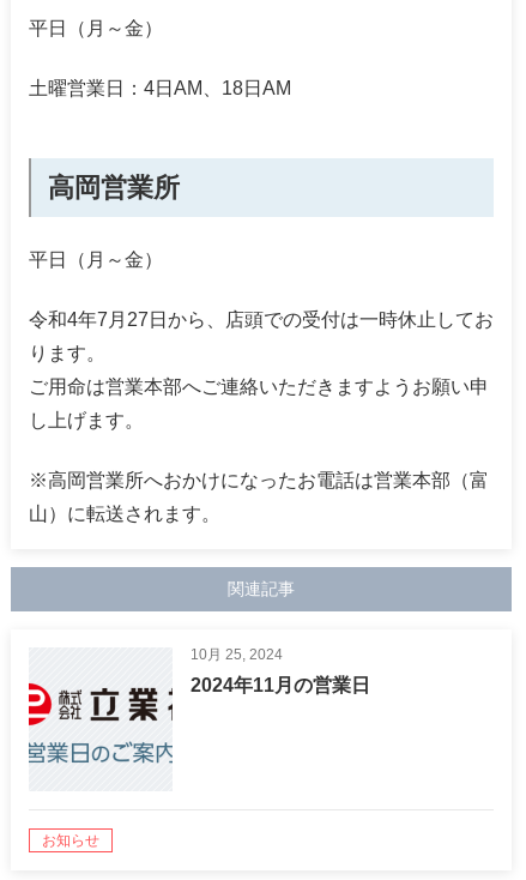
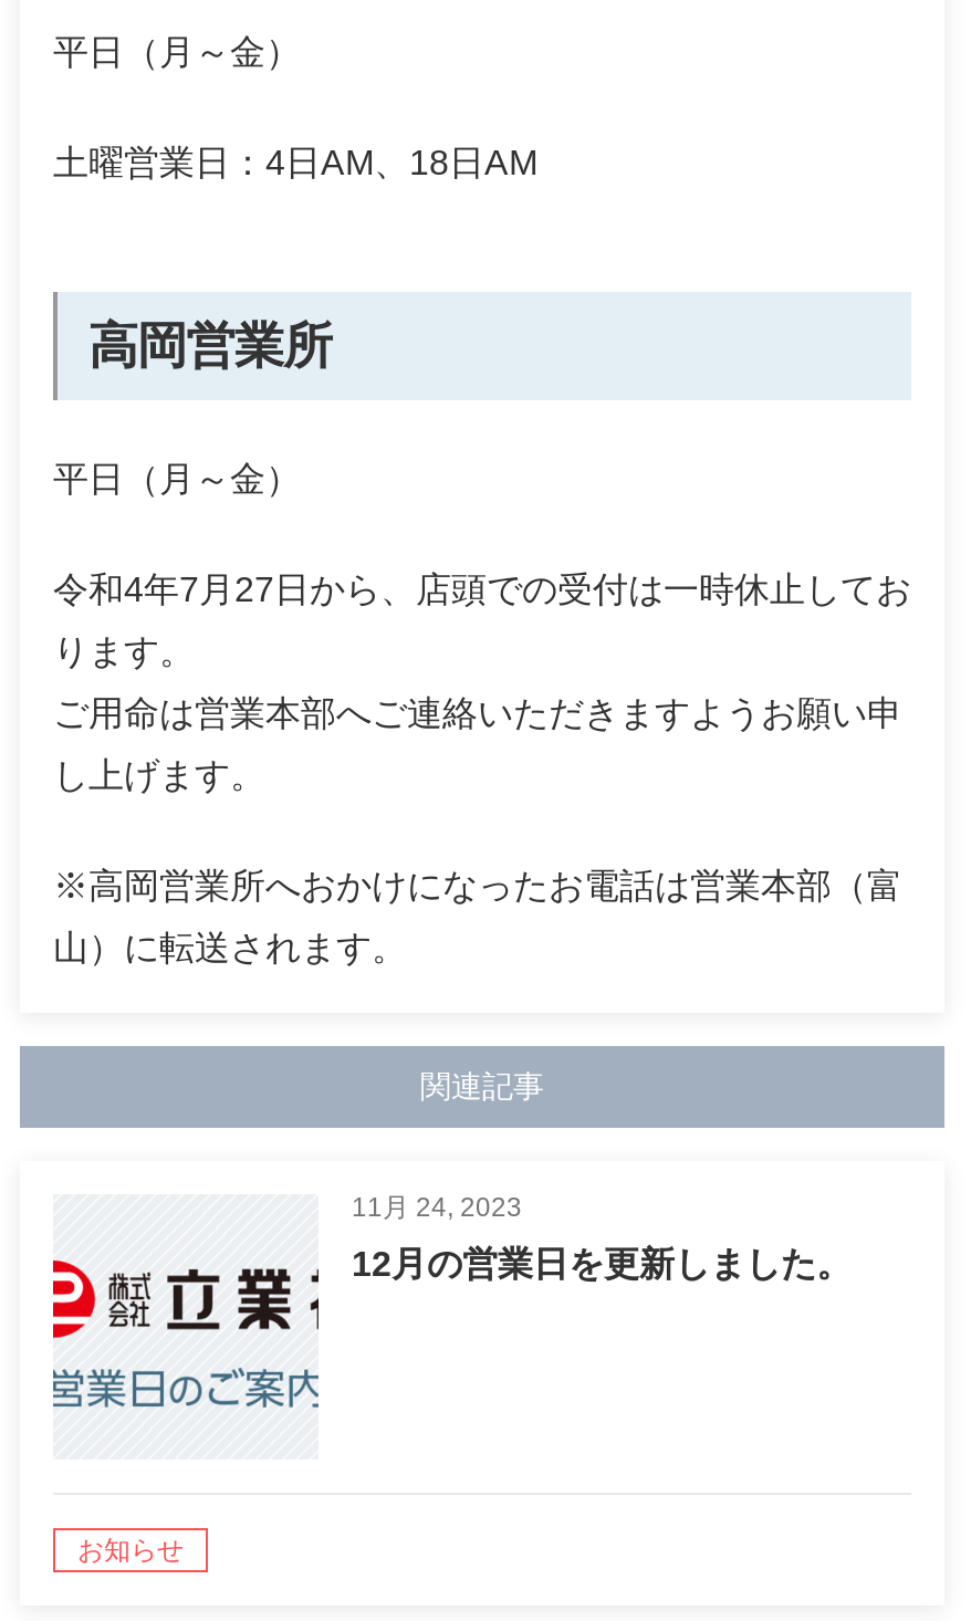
[191,646,283,663] 10月 25, 2024 -> [352,1192,522,1223] 11月 24, 2023
[191,675,370,695] 2024年11月の営業日 -> [352,1245,852,1283] 12月の営業日を更新しました。

